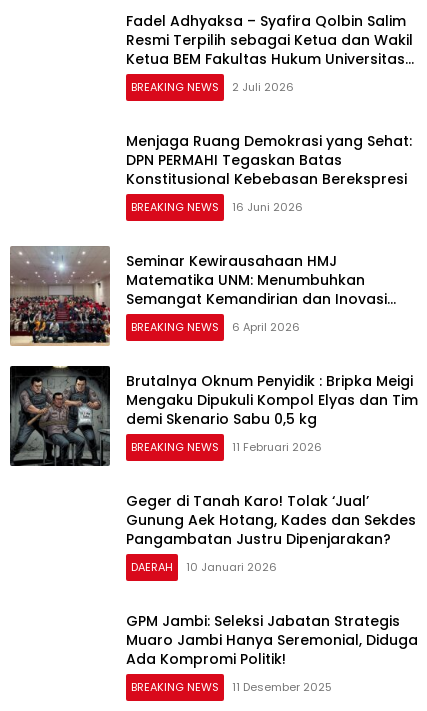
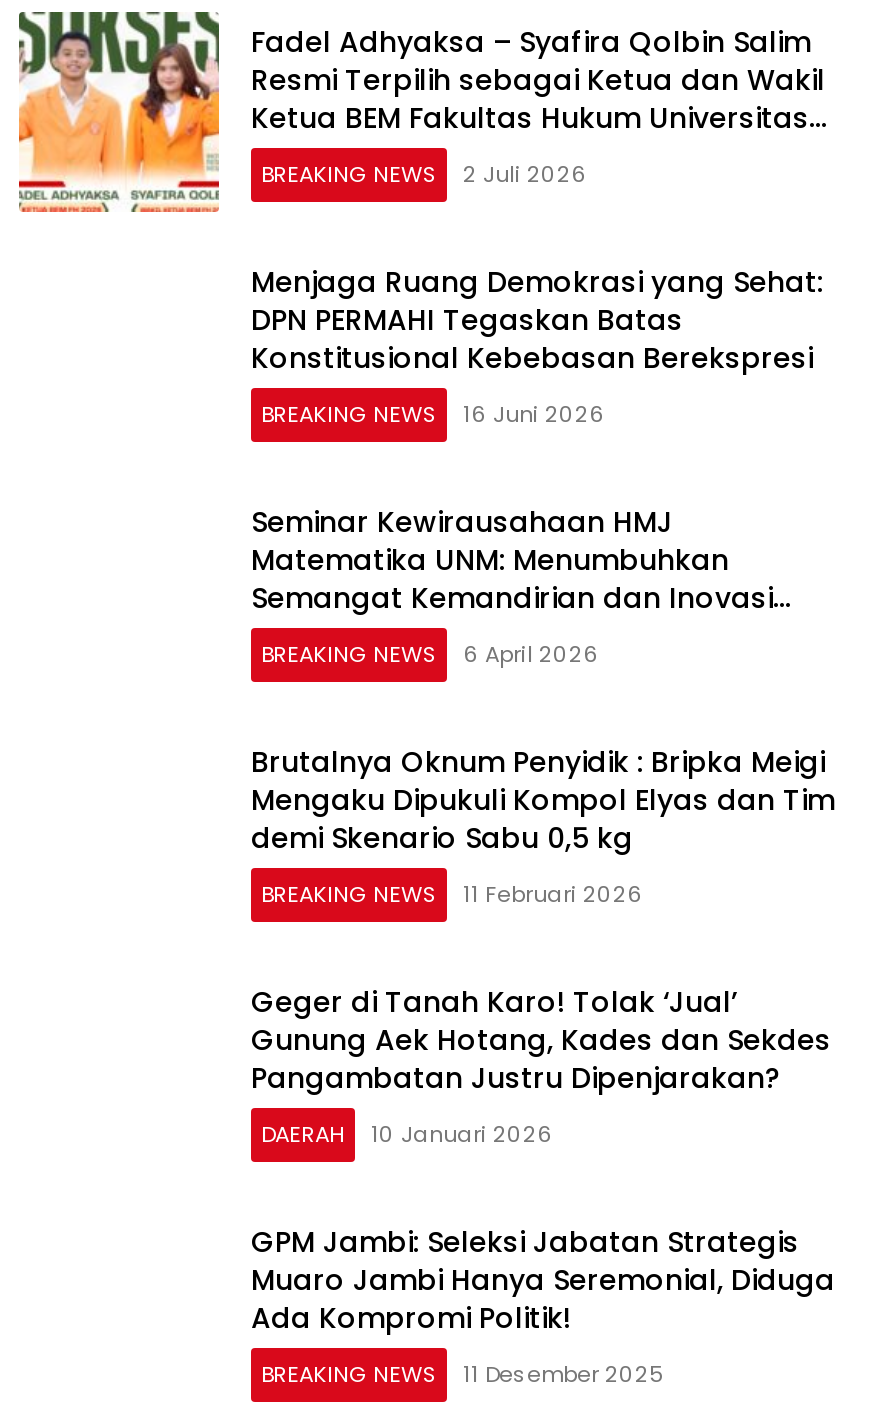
none -> [17,10,221,214] [image]
[9,245,111,347] [image] -> none
[9,365,111,467] [image] -> none

